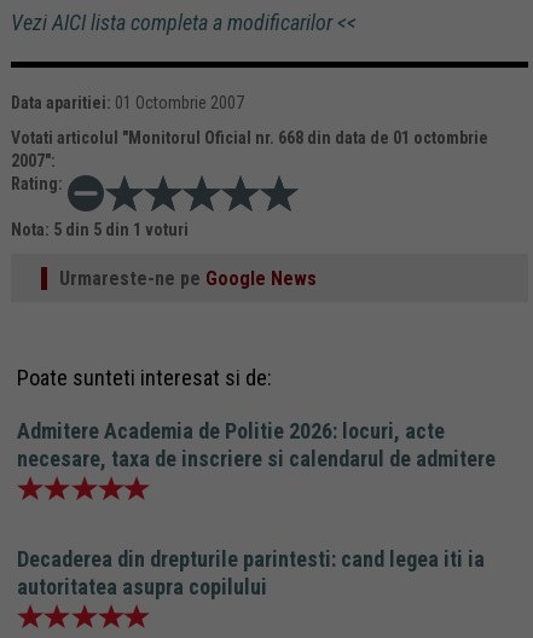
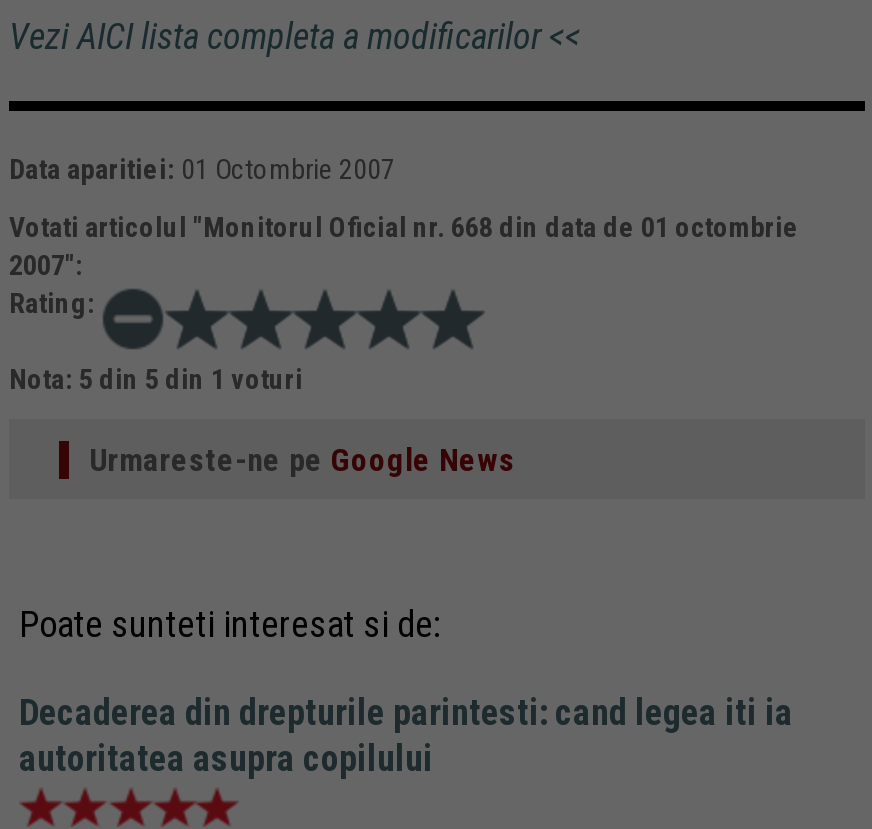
[17,418,496,471] Admitere Academia de Politie 2026: locuri, acte | necesare, taxa de inscriere si calendarul de admitere -> none

